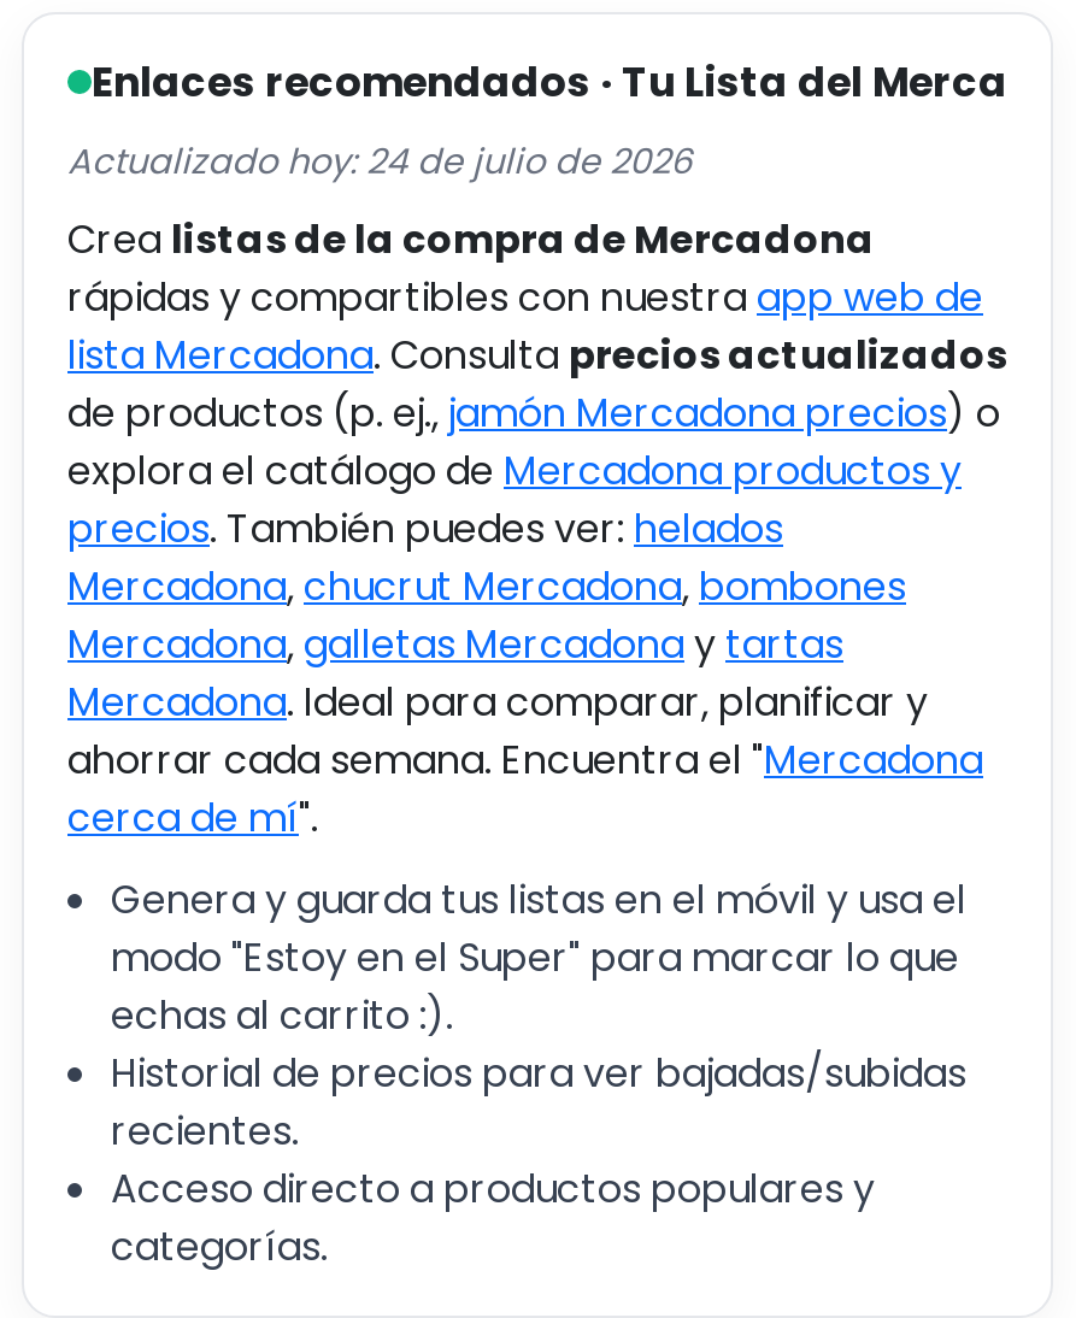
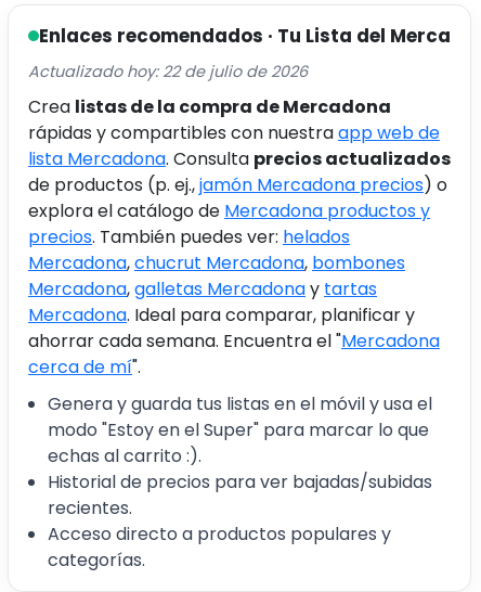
[67,137,692,185] Actualizado hoy: 24 de julio de 2026 -> [28,60,308,82] Actualizado hoy: 22 de julio de 2026

